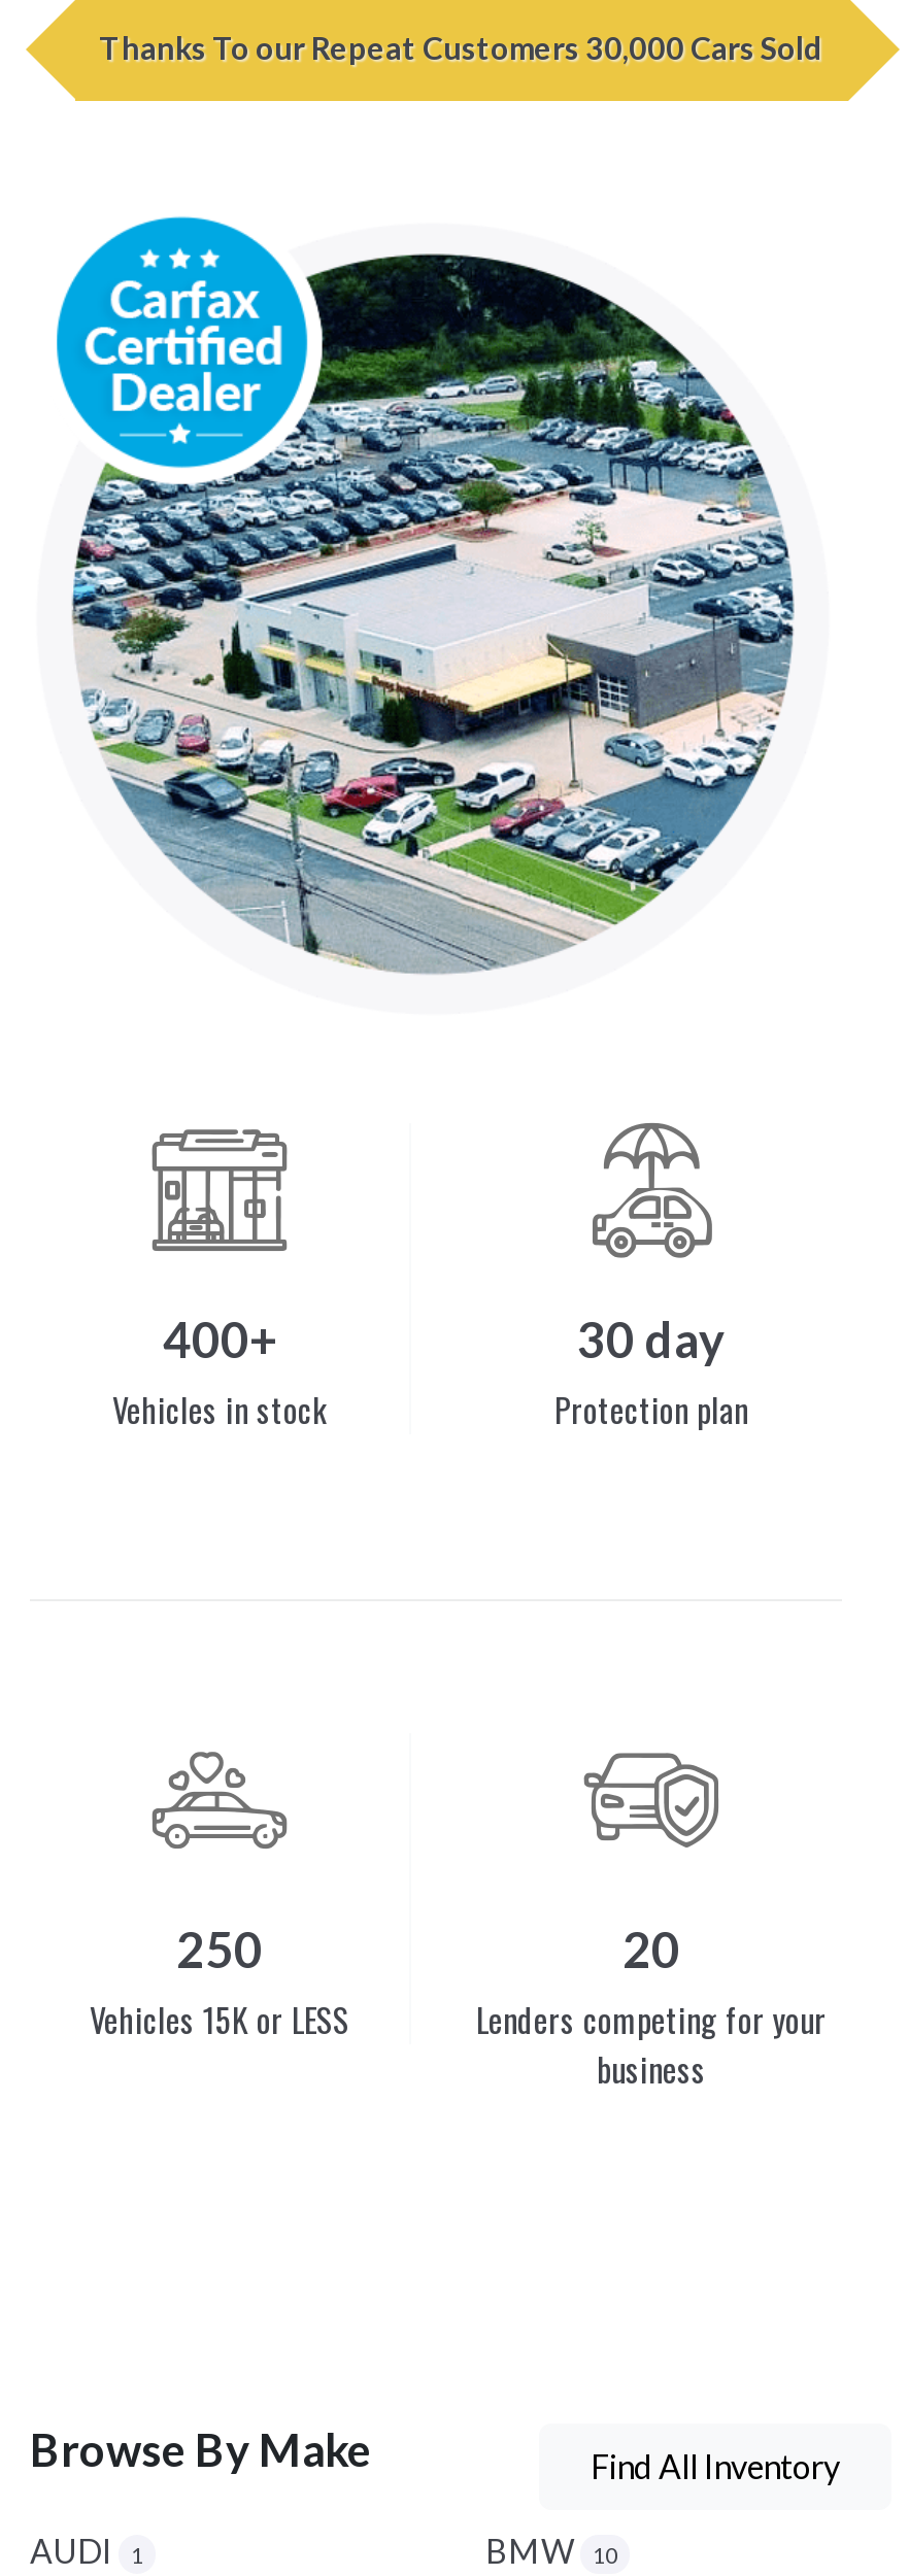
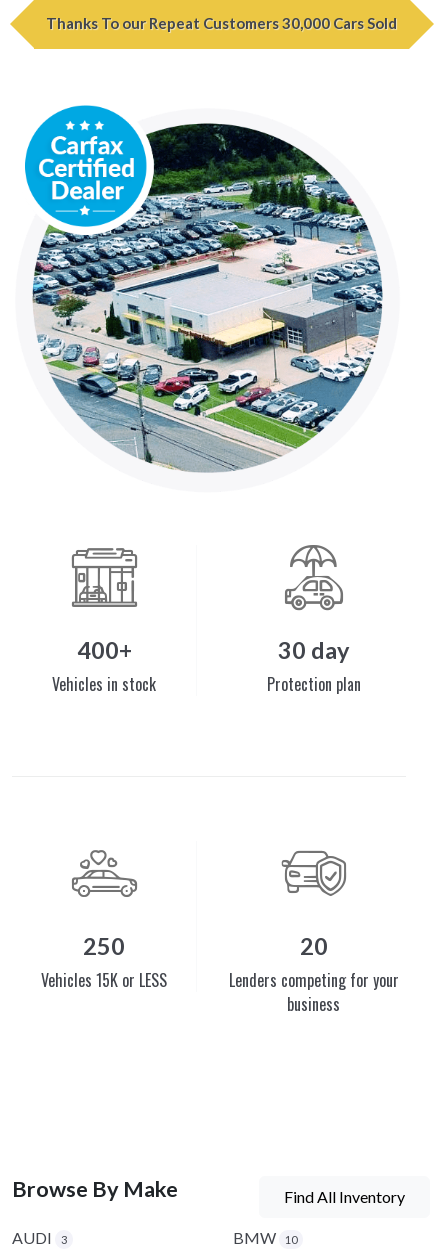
[30,2531,143,2570] AUDI 1 -> [12,1228,67,1247] AUDI 3

